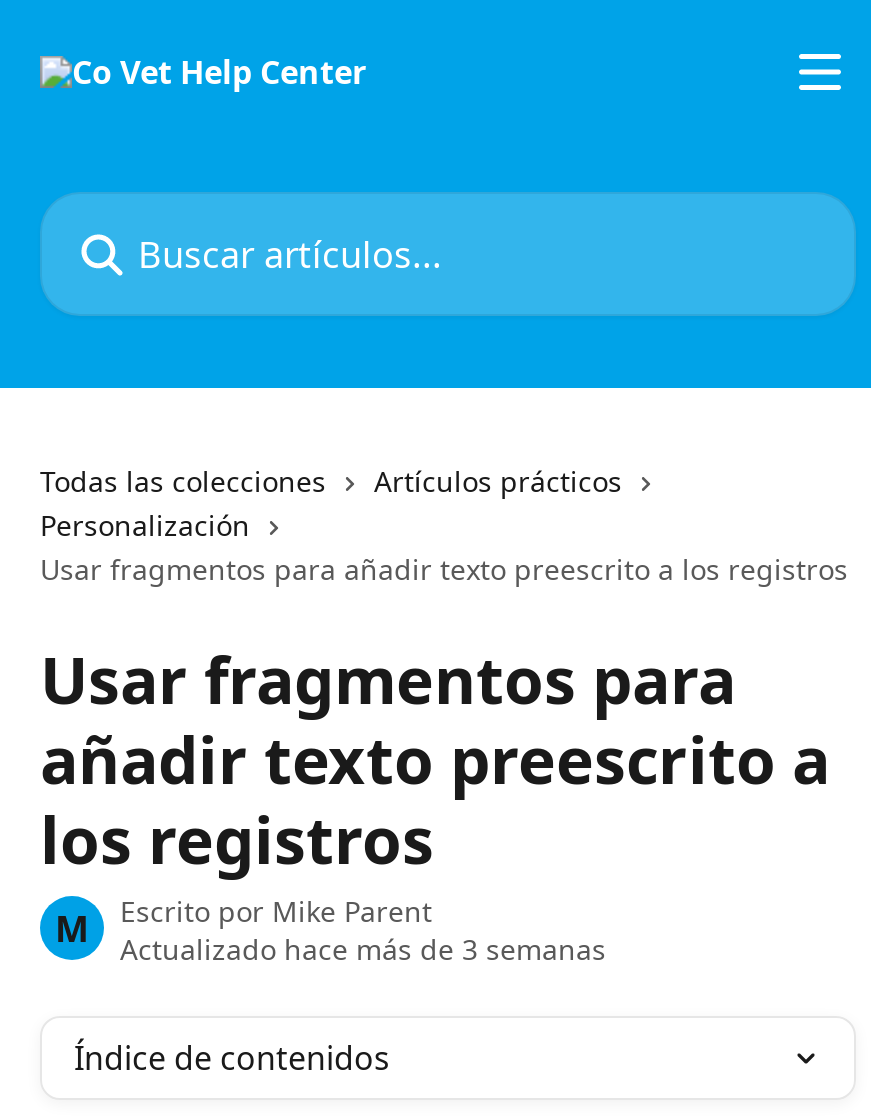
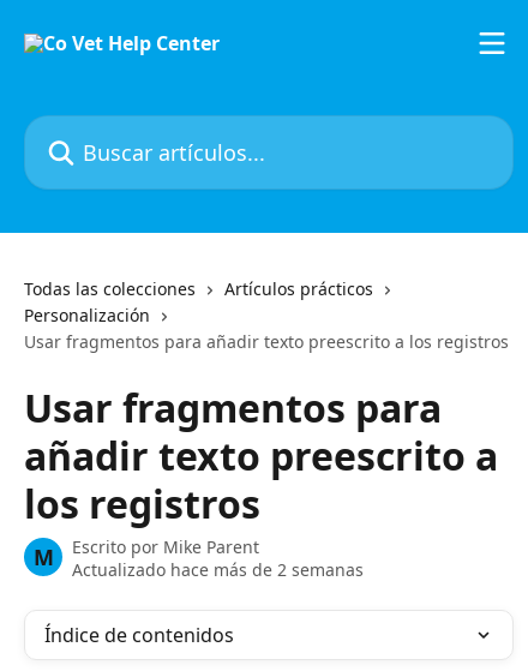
[120,930,606,968] Actualizado hace más de 3 semanas -> [72,558,364,581] Actualizado hace más de 2 semanas

